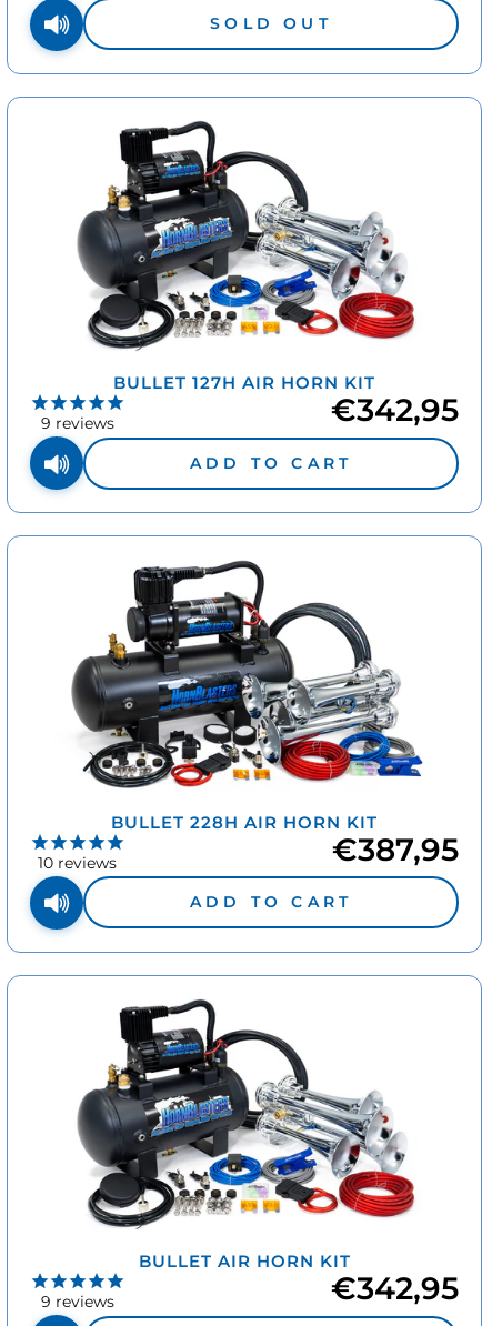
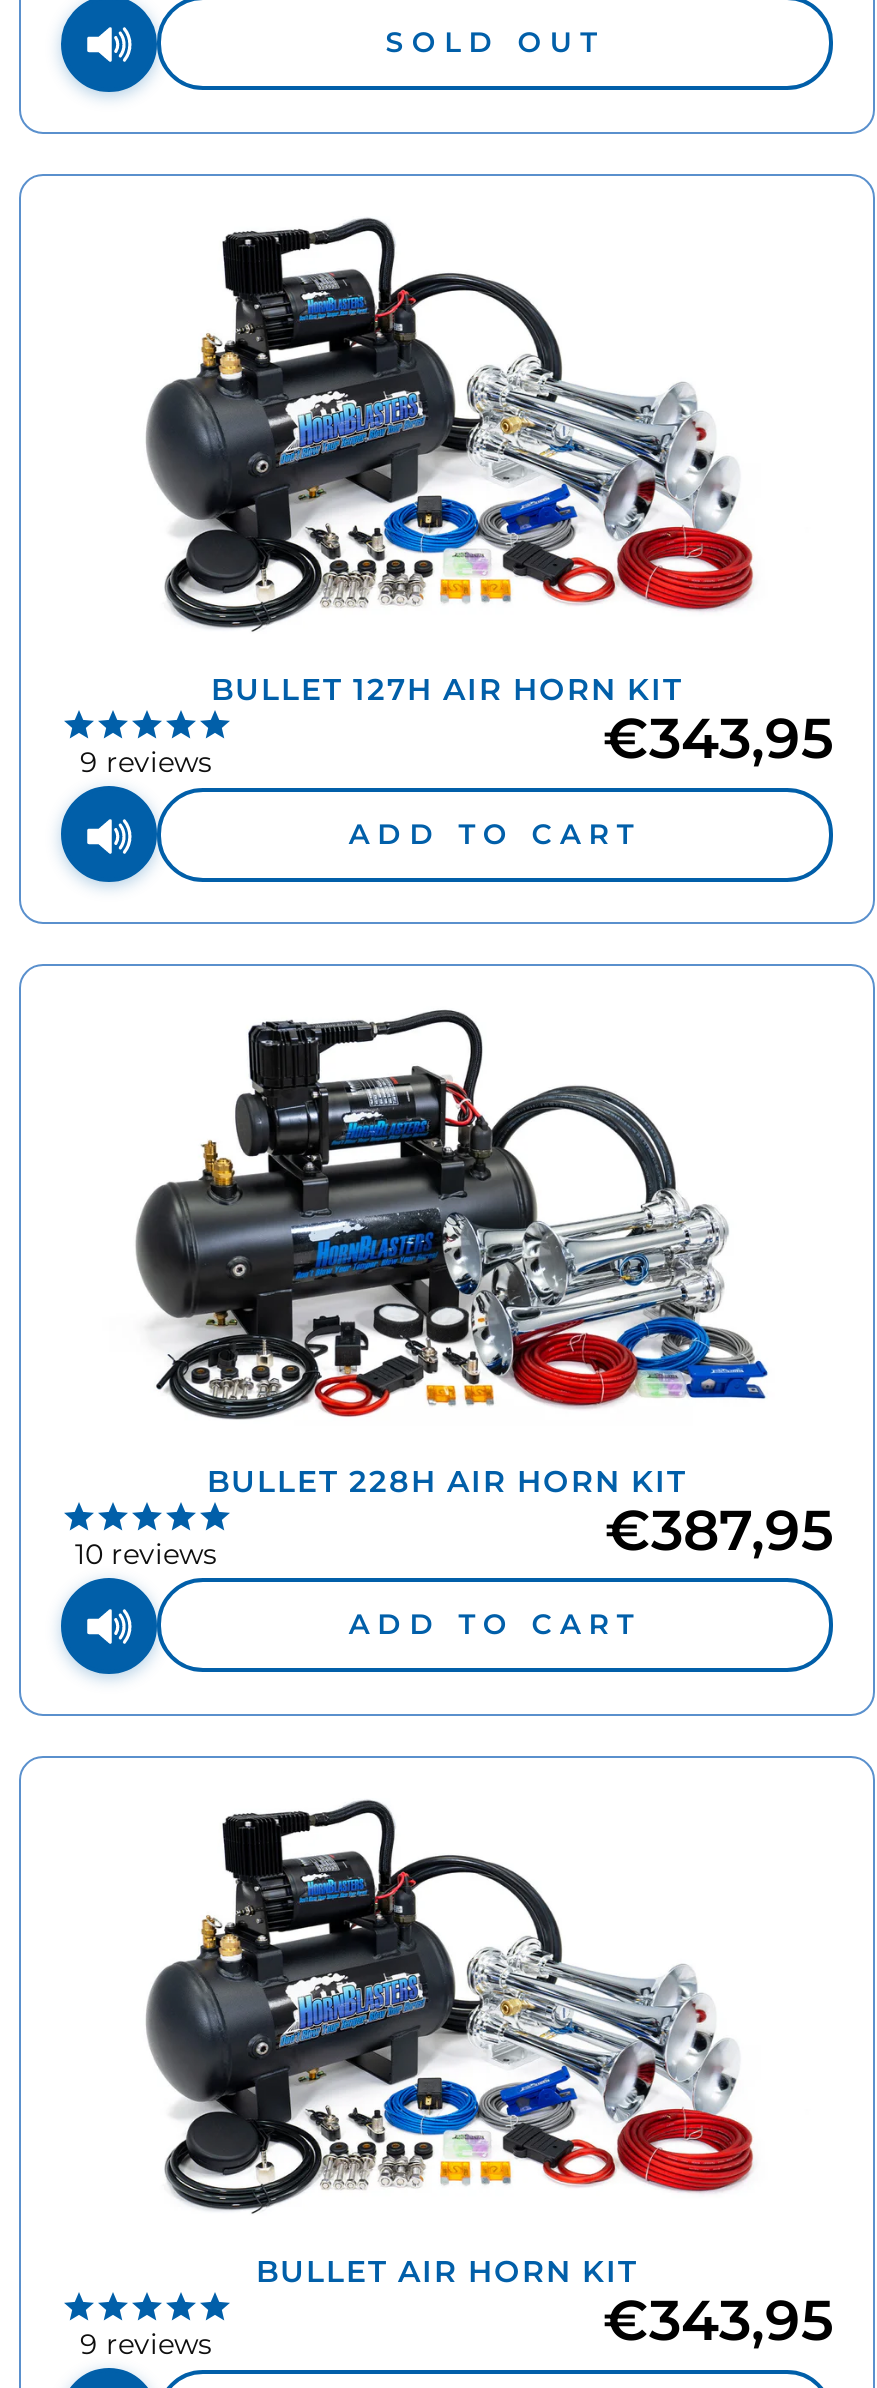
[331,391,459,429] €342,95 -> [603,704,833,772] €343,95
[331,1269,459,1307] €342,95 -> [603,2286,833,2354] €343,95

